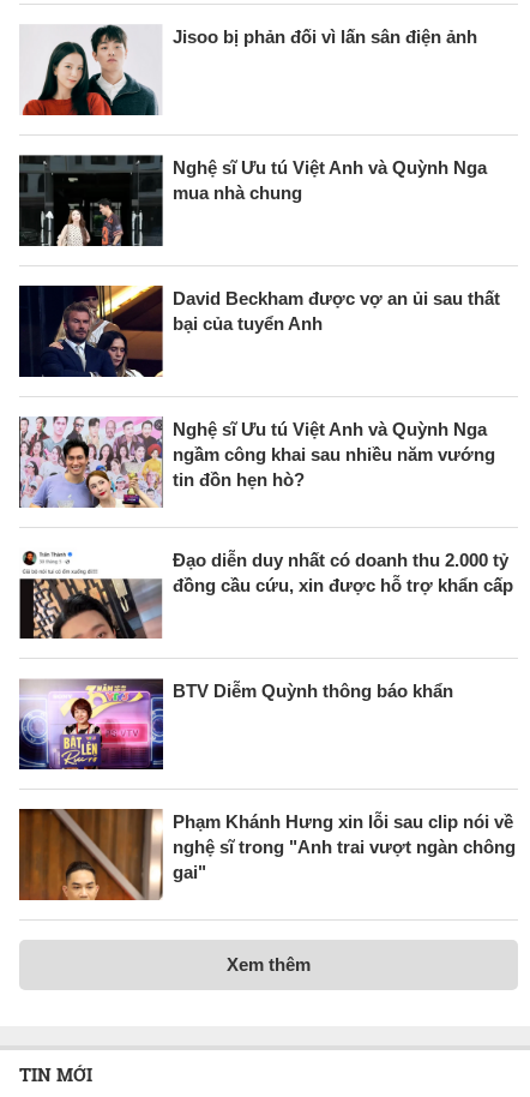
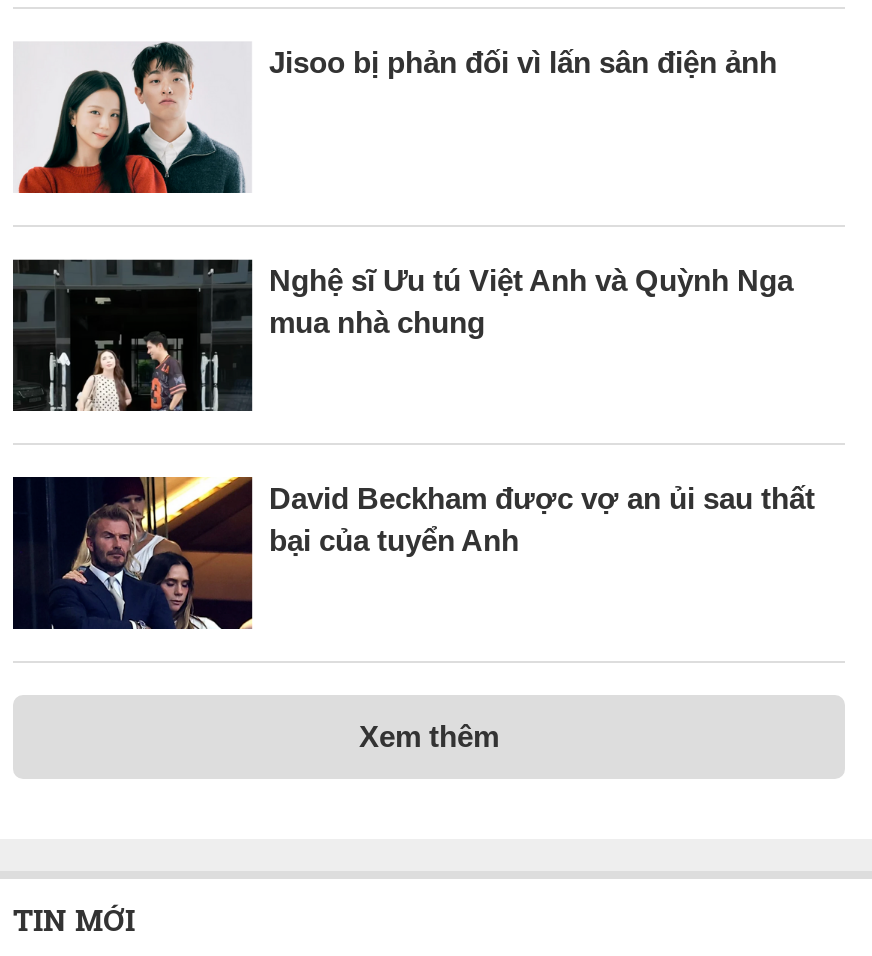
[18,416,495,509] [image] | Nghệ sĩ Ưu tú Việt Anh và Quỳnh Nga | ngầm công khai sau nhiều năm vướng | tin đồn hẹn hò? -> none
[19,550,513,640] [image] | Đạo diễn duy nhất có doanh thu 2.000 tỷ | đồng cầu cứu, xin được hỗ trợ khẩn cấp -> none
[19,678,453,769] [image] | BTV Diễm Quỳnh thông báo khẩn -> none
[18,808,516,901] [image] | Phạm Khánh Hưng xin lỗi sau clip nói về | nghệ sĩ trong "Anh trai vượt ngàn chông | gai" -> none

